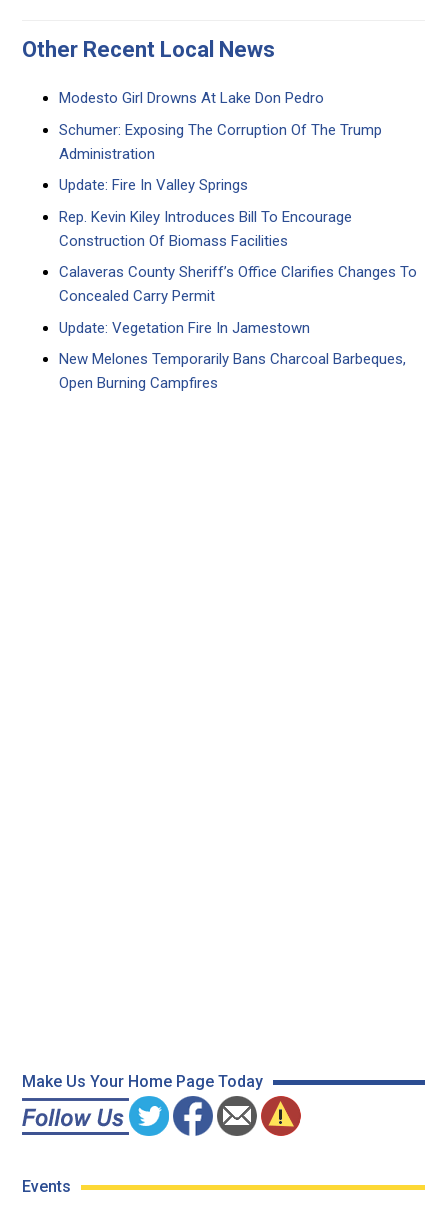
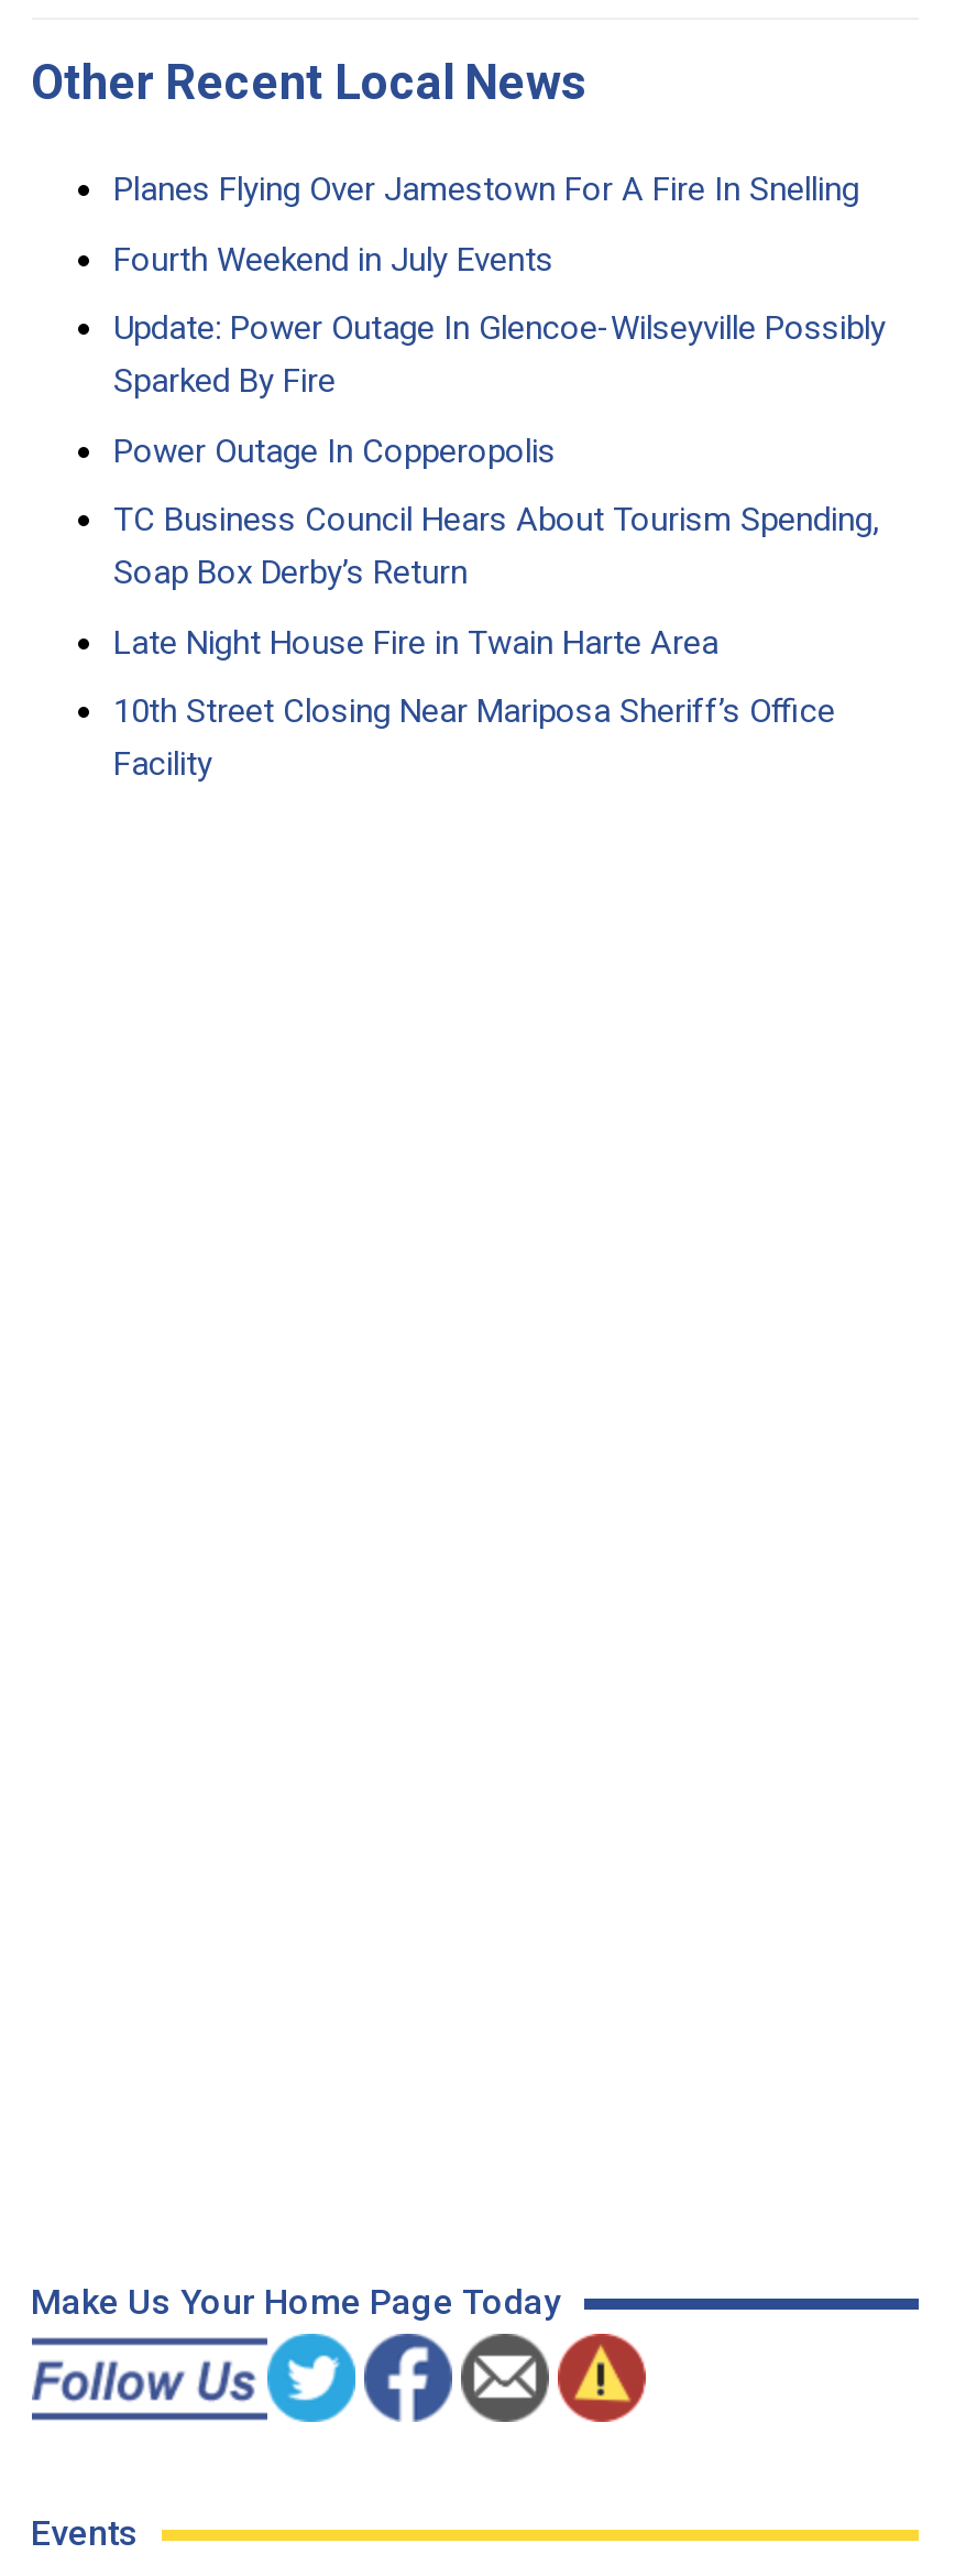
[59,89,324,107] Modesto Girl Drowns At Lake Don Pedro -> [113,171,859,210] Planes Flying Over Jamestown For A Fire In Snelling
[59,121,382,163] Schumer: Exposing The Corruption Of The Trump | Administration -> [113,240,553,280] Fourth Weekend in July Events
[59,176,248,194] Update: Fire In Valley Springs -> [113,309,886,402] Update: Power Outage In Glencoe-Wilseyville Possibly | Sparked By Fire
[59,208,352,250] Rep. Kevin Kiley Introduces Bill To Encourage | Construction Of Biomass Facilities -> [113,432,556,471] Power Outage In Copperopolis
[59,263,417,305] Calaveras County Sheriff’s Office Clarifies Changes To | Concealed Carry Permit -> [113,501,879,593] TC Business Council Hears About Tourism Spending, | Soap Box Derby’s Return
[59,319,310,337] Update: Vegetation Fire In Jamestown -> [113,623,718,663] Late Night House Fire in Twain Harte Area
[59,350,406,392] New Melones Temporarily Bans Charcoal Barbeques, | Open Burning Campfires -> [113,692,835,785] 10th Street Closing Near Mariposa Sheriff’s Office | Facility

